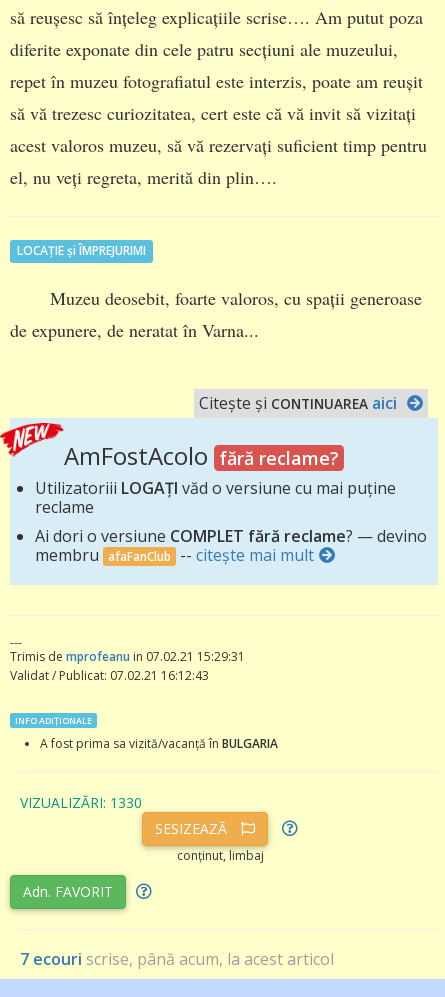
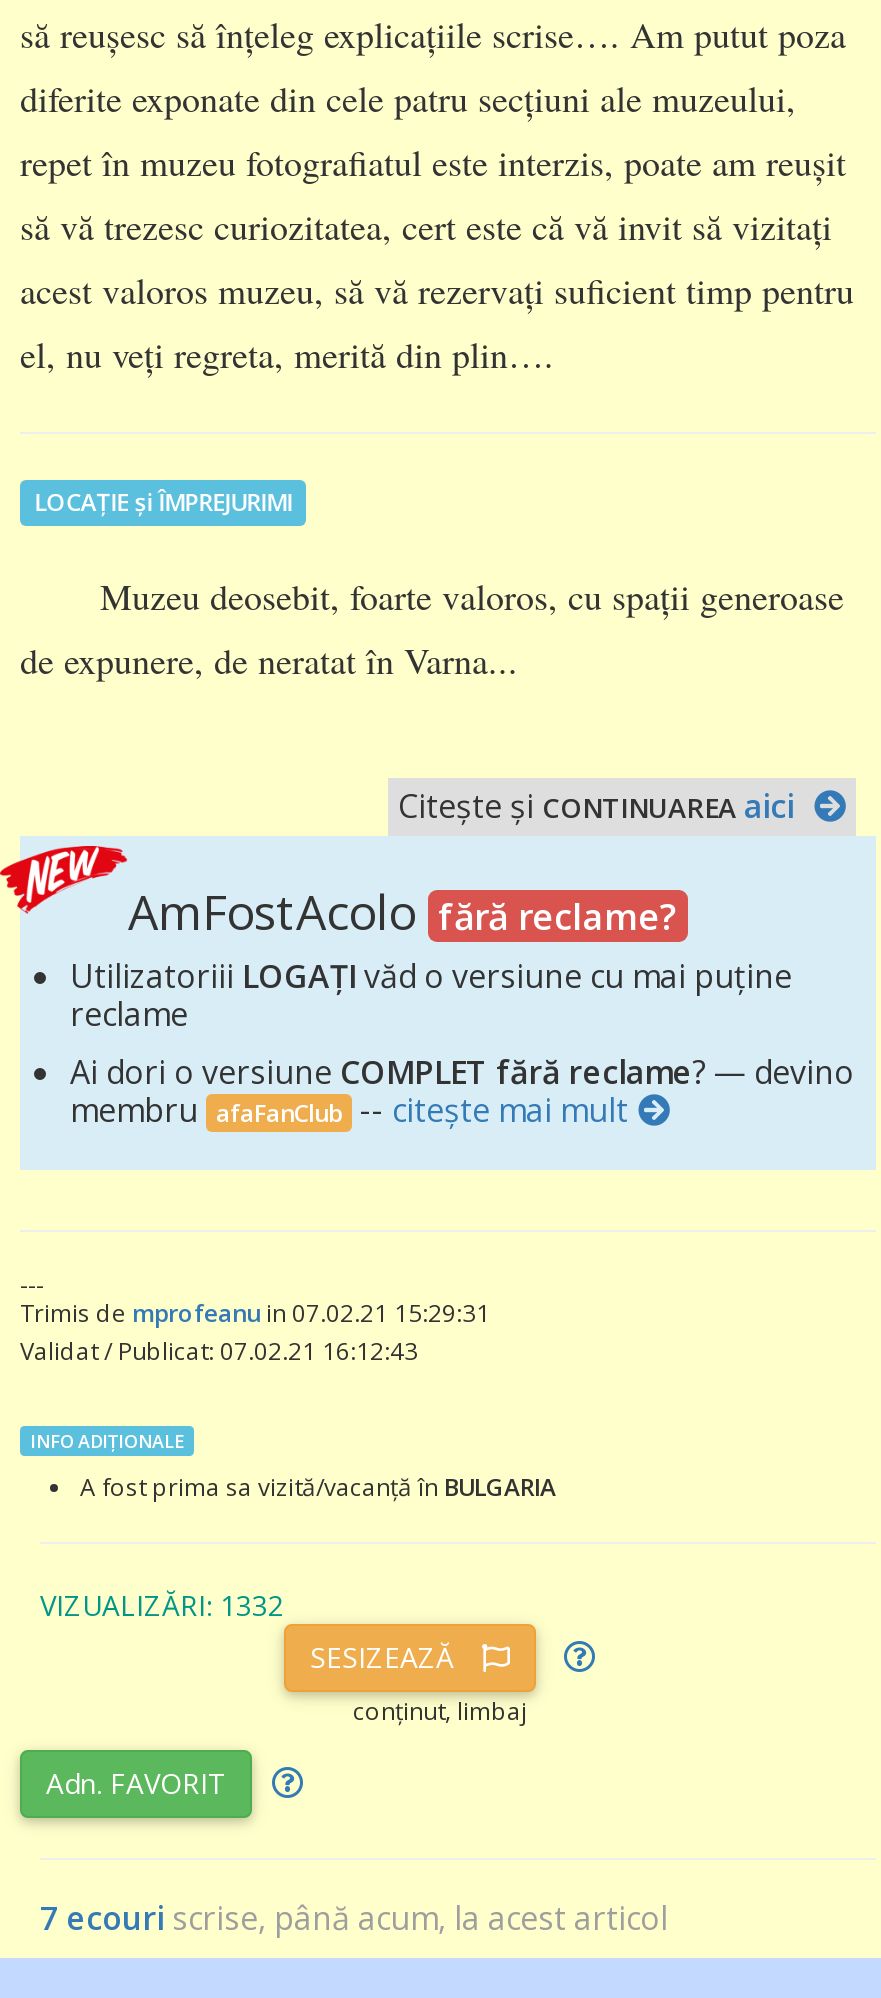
[20,793,142,812] VIZUALIZĂRI: 1330 -> [40,1587,284,1625] VIZUALIZĂRI: 1332

